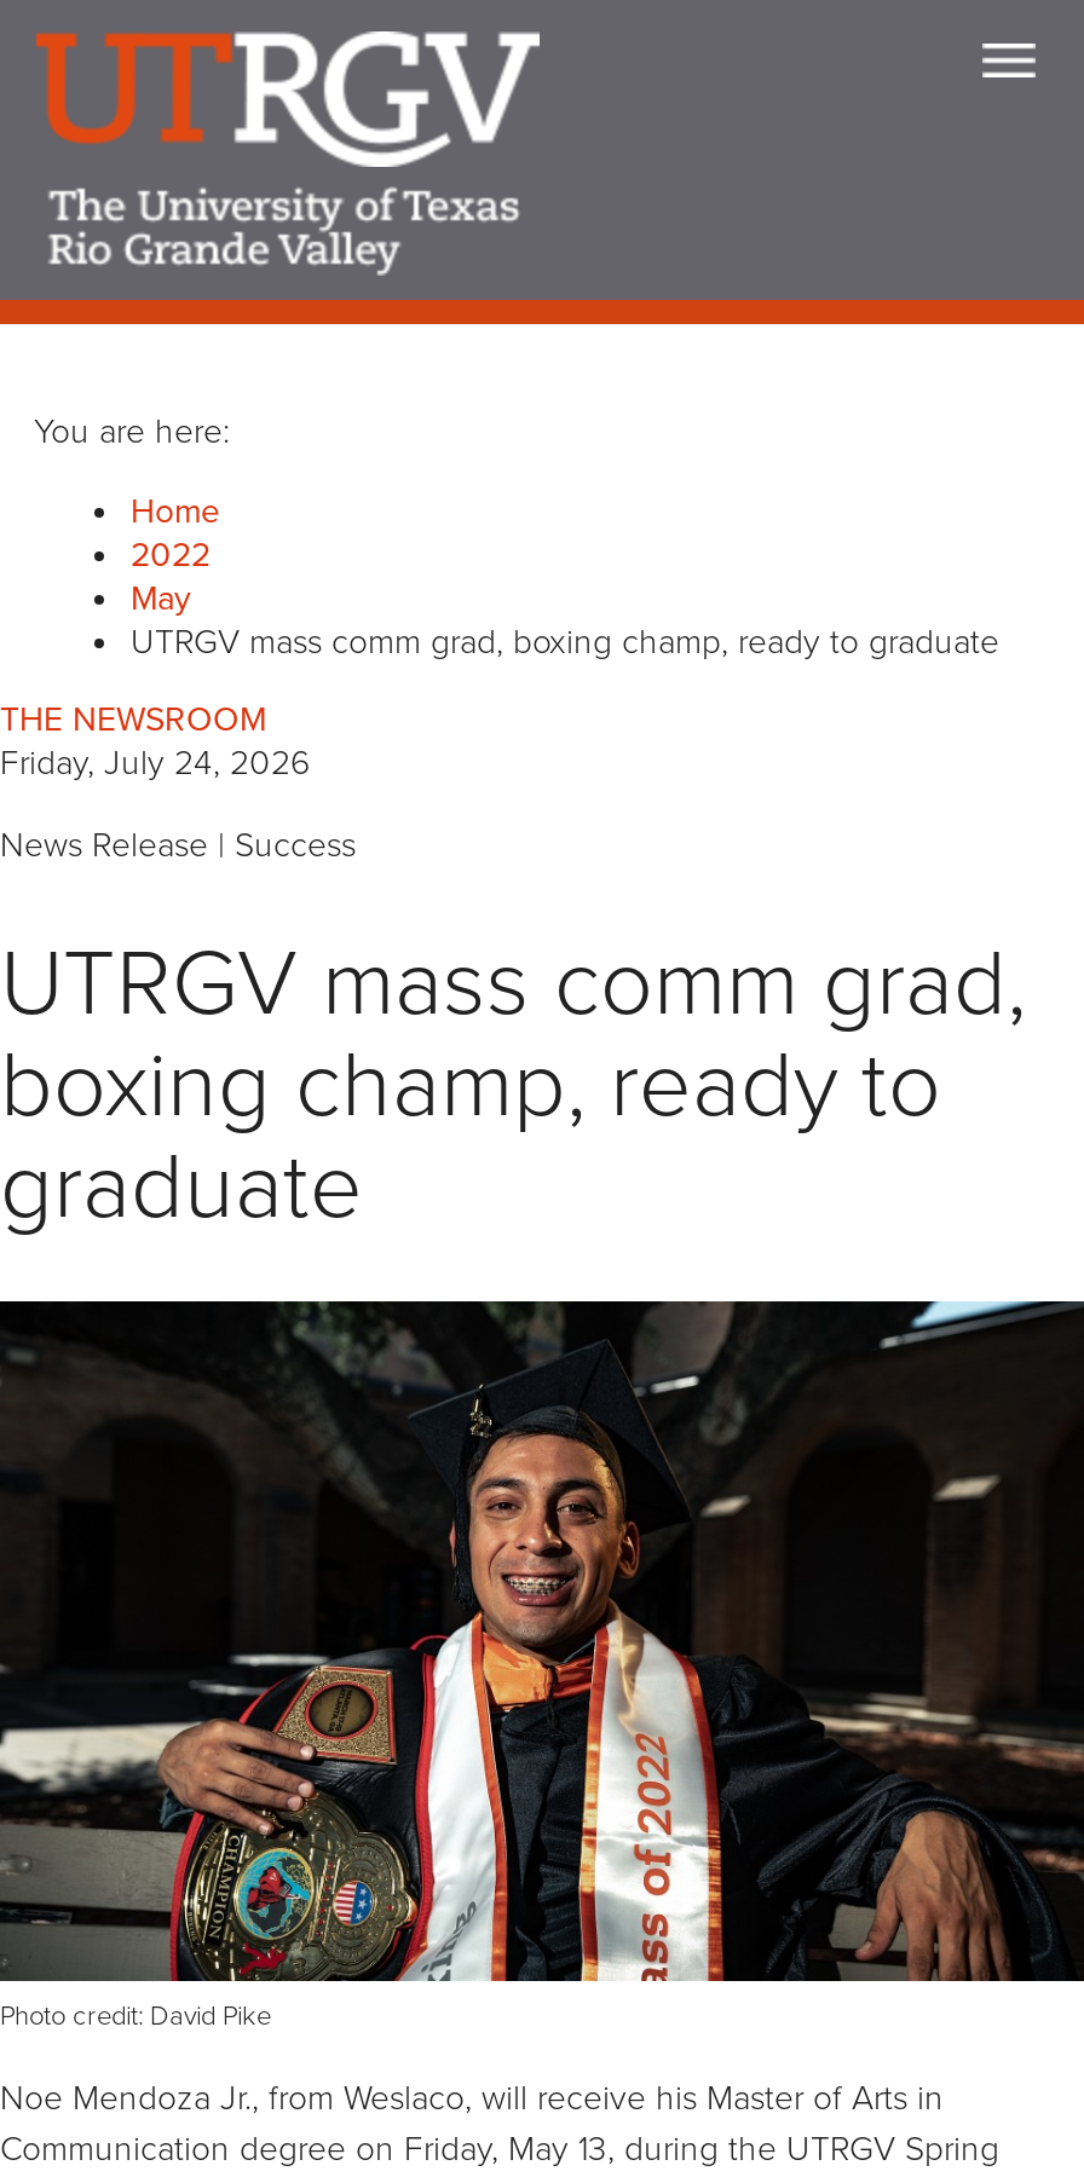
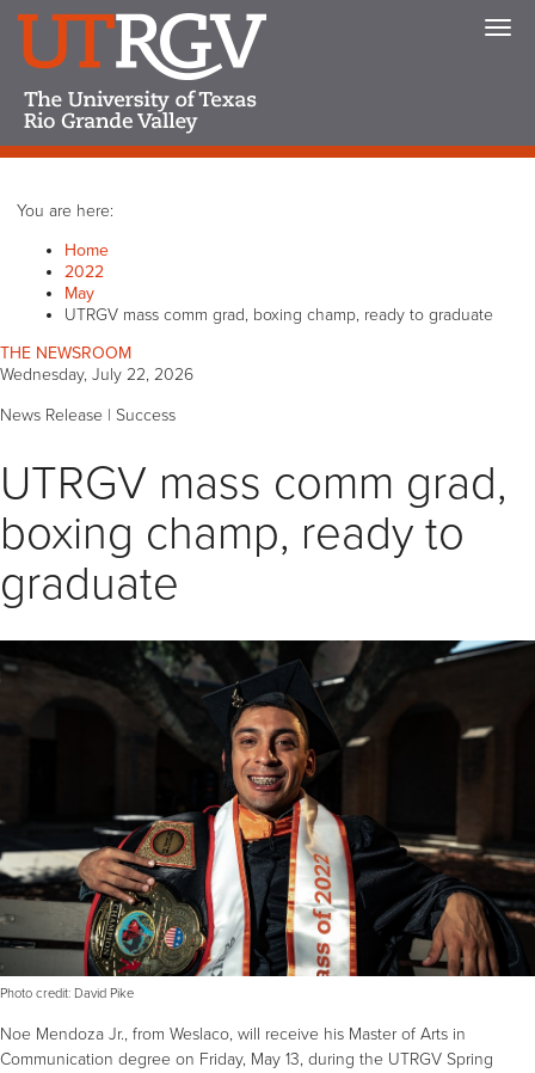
[0,743,310,784] Friday, July 24, 2026 -> [0,365,193,385] Wednesday, July 22, 2026

